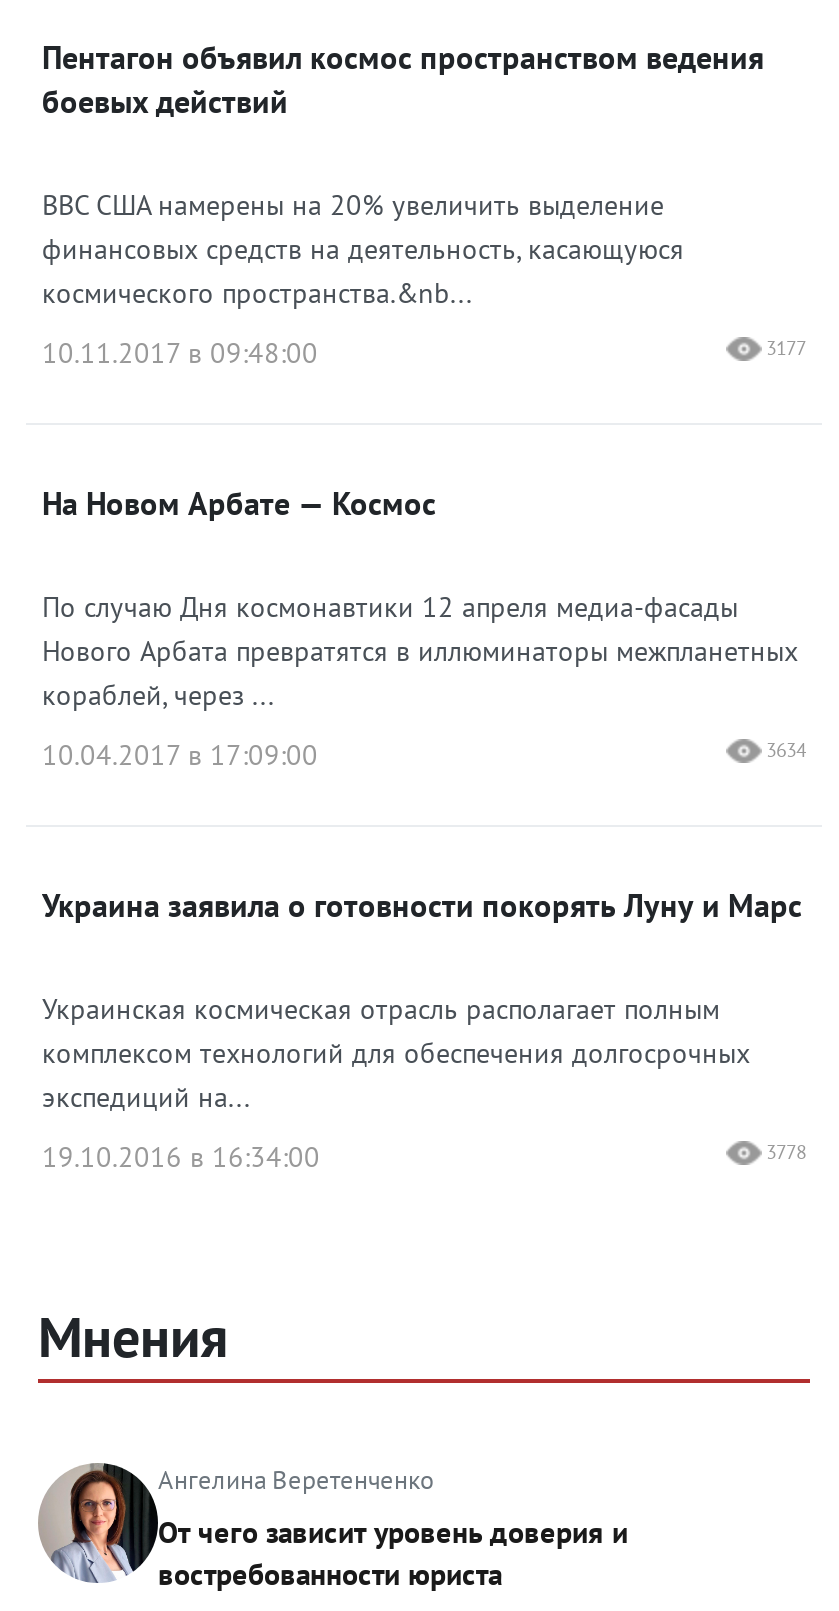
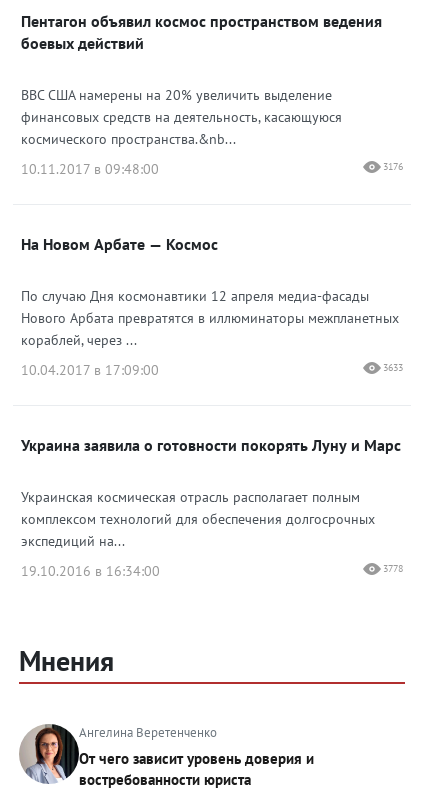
[766,335,806,361] 3177 -> [383,160,403,173] 3176
[766,737,806,763] 3634 -> [383,361,403,374] 3633

